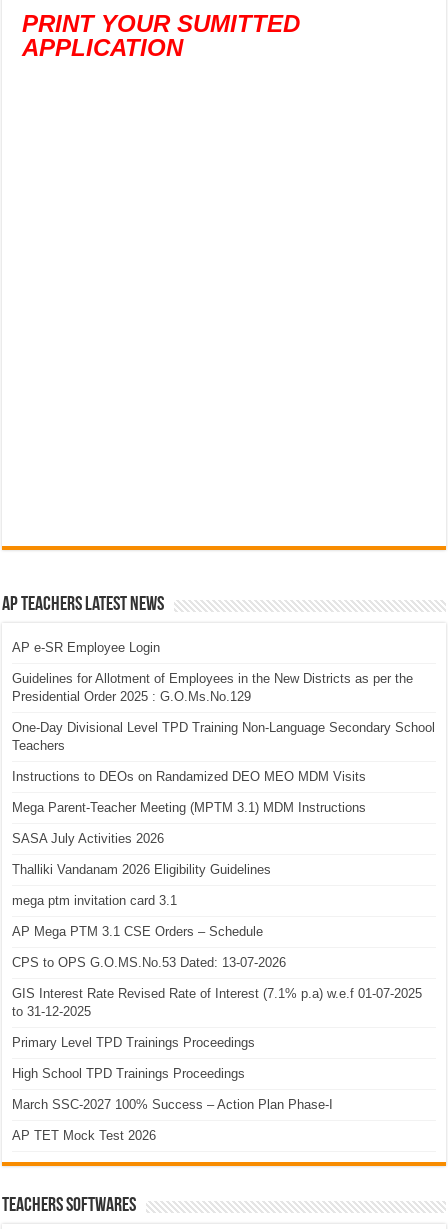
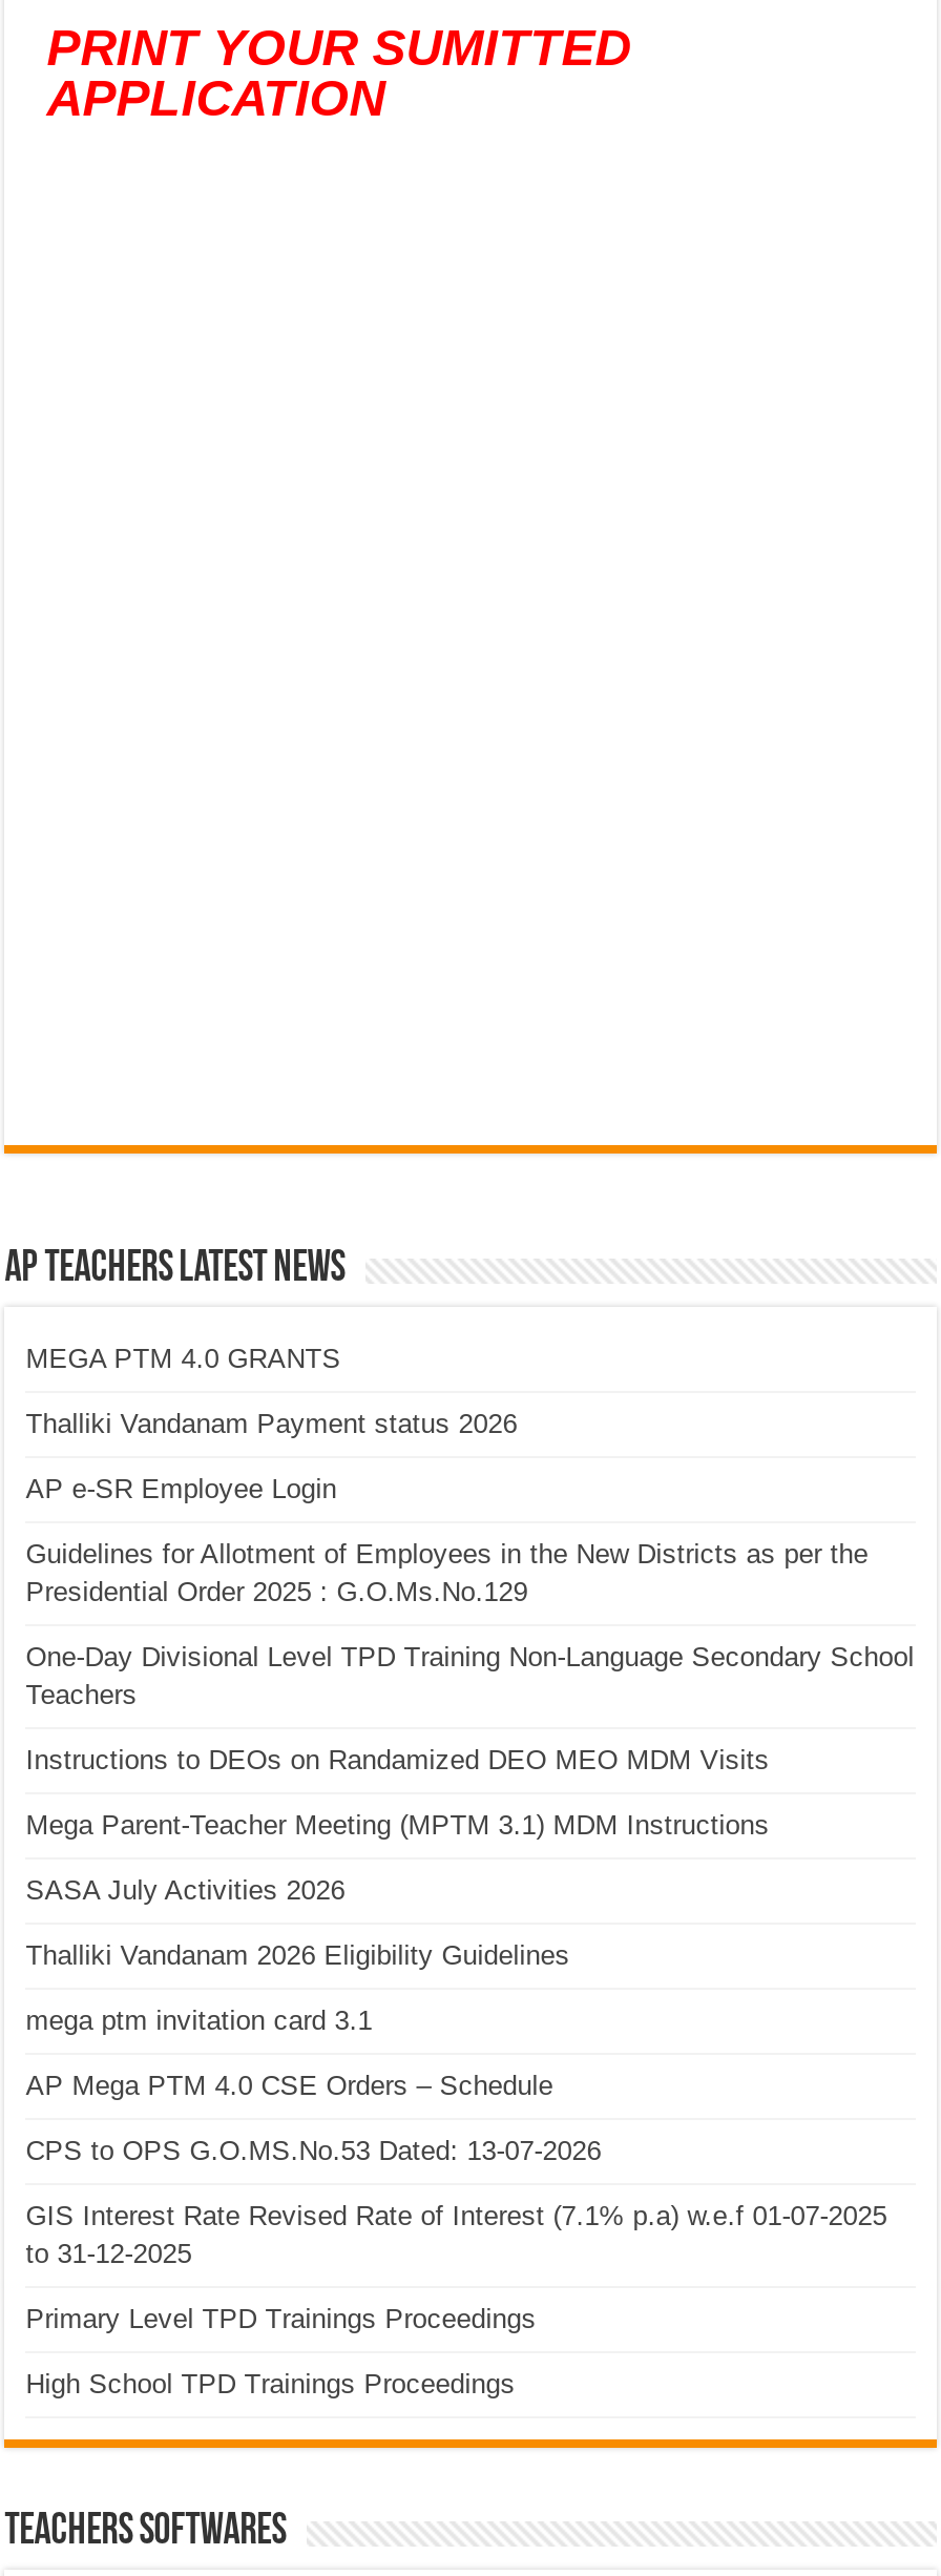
none -> [26,1343,517,1439] MEGA PTM 4.0 GRANTS | Thalliki Vandanam Payment status 2026
moved [12,640,435,908] -> [26,1473,914,2036]: AP e-SR Employee Login | Guidelines for Allotment of Employees in the New Districts as per the | Presidential Order 2025 : G.O.Ms.No.129 | ... | Thalliki Vandanam 2026 Eligibility Guidelines | mega ptm invitation card 3.1
[12,924,263,939] AP Mega PTM 3.1 CSE Orders – Schedule -> [26,2070,553,2101] AP Mega PTM 4.0 CSE Orders – Schedule
moved [12,955,422,1081] -> [26,2135,887,2400]: CPS to OPS G.O.MS.No.53 Dated: 13-07-2026 | GIS Interest Rate Revised Rate of Interest (7.1% p.a) w.e.f 01-07-2025 | to 31-12-2025 | Primary Level TPD Trainings Proceedings | High School TPD Trainings Proceedings
[12,1097,333,1143] March SSC-2027 100% Success – Action Plan Phase-I | AP TET Mock Test 2026 -> none

